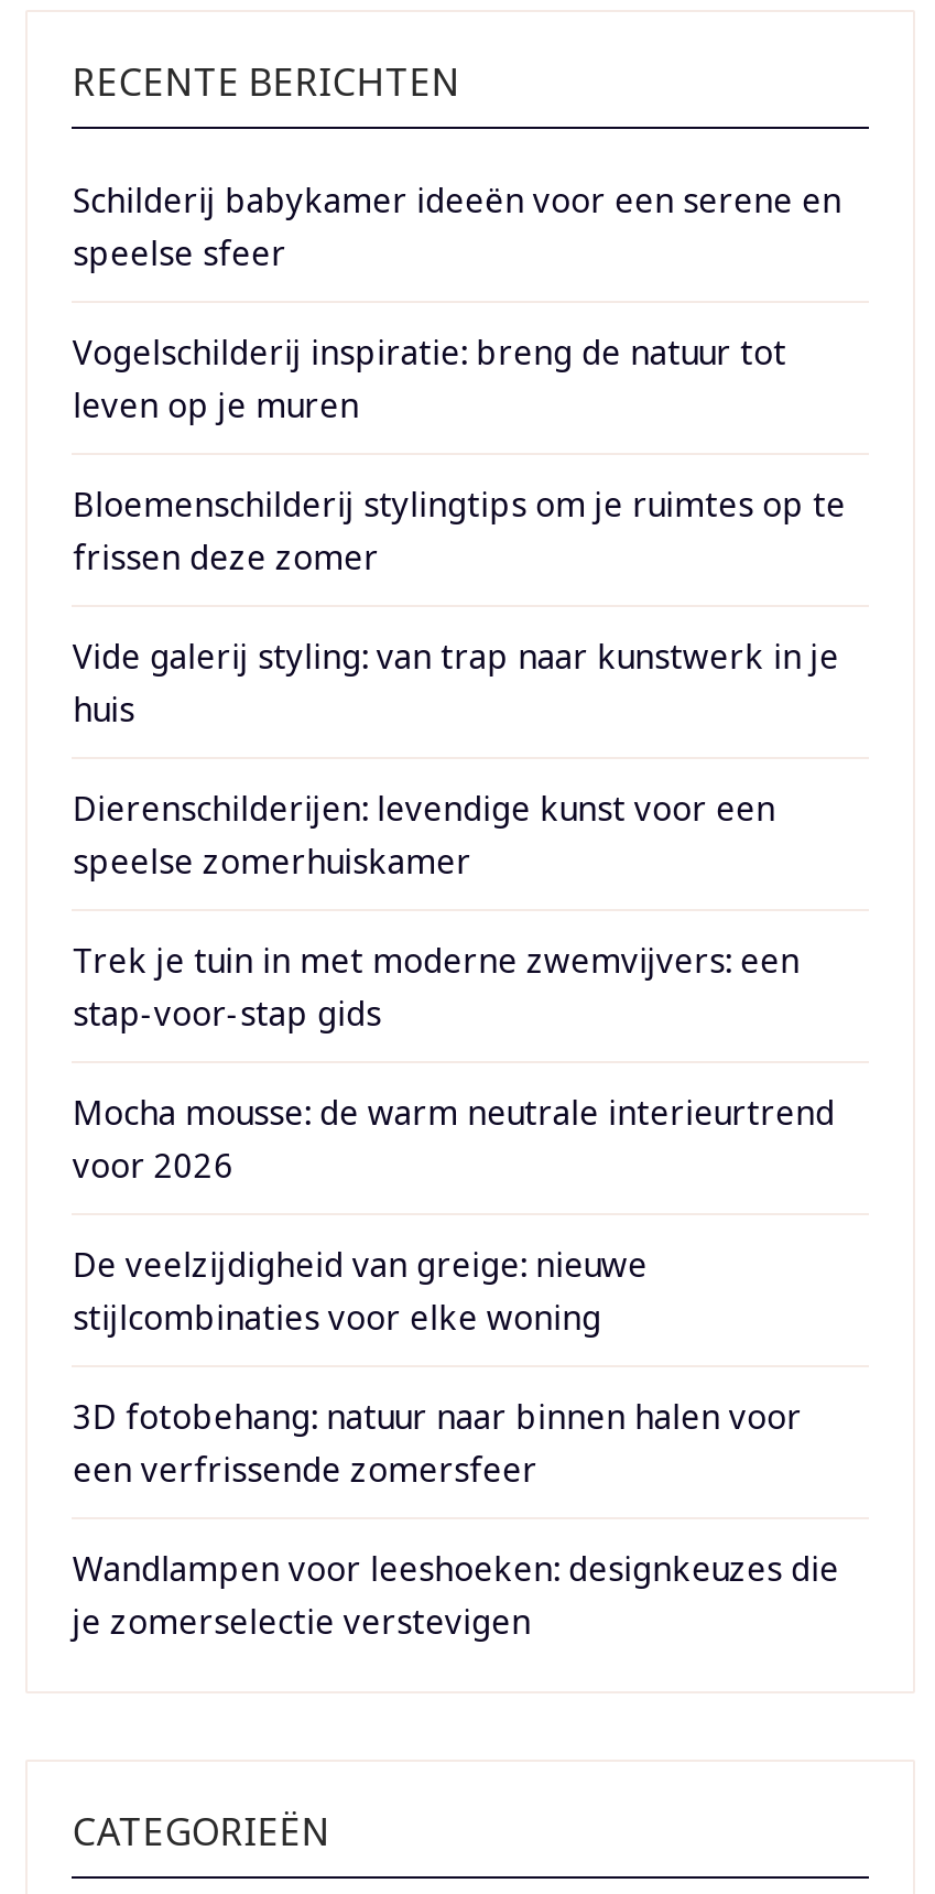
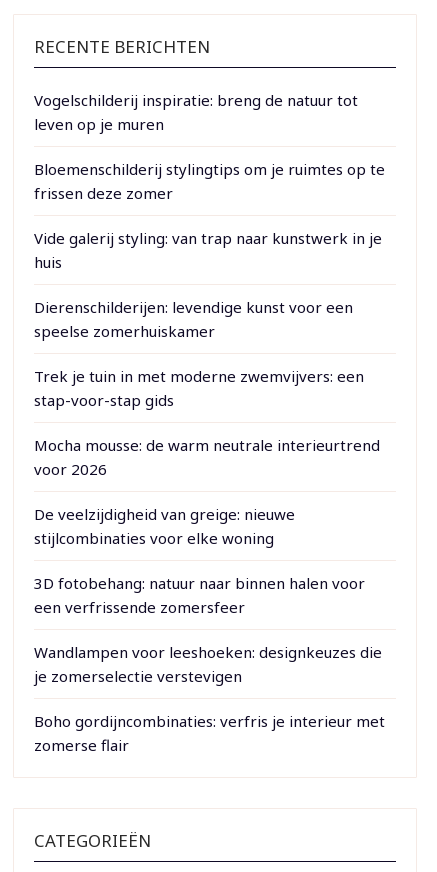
[72,178,841,275] Schilderij babykamer ideeën voor een serene en | speelse sfeer -> none
moved [72,330,846,1643] -> [34,90,385,686]: Vogelschilderij inspiratie: breng de natuur tot | leven op je muren | Bloemenschilderij stylingtips om je ruimtes op te | ... | Wandlampen voor leeshoeken: designkeuzes die | je zomerselectie verstevigen
none -> [34,711,385,755] Boho gordijncombinaties: verfris je interieur met | zomerse flair

